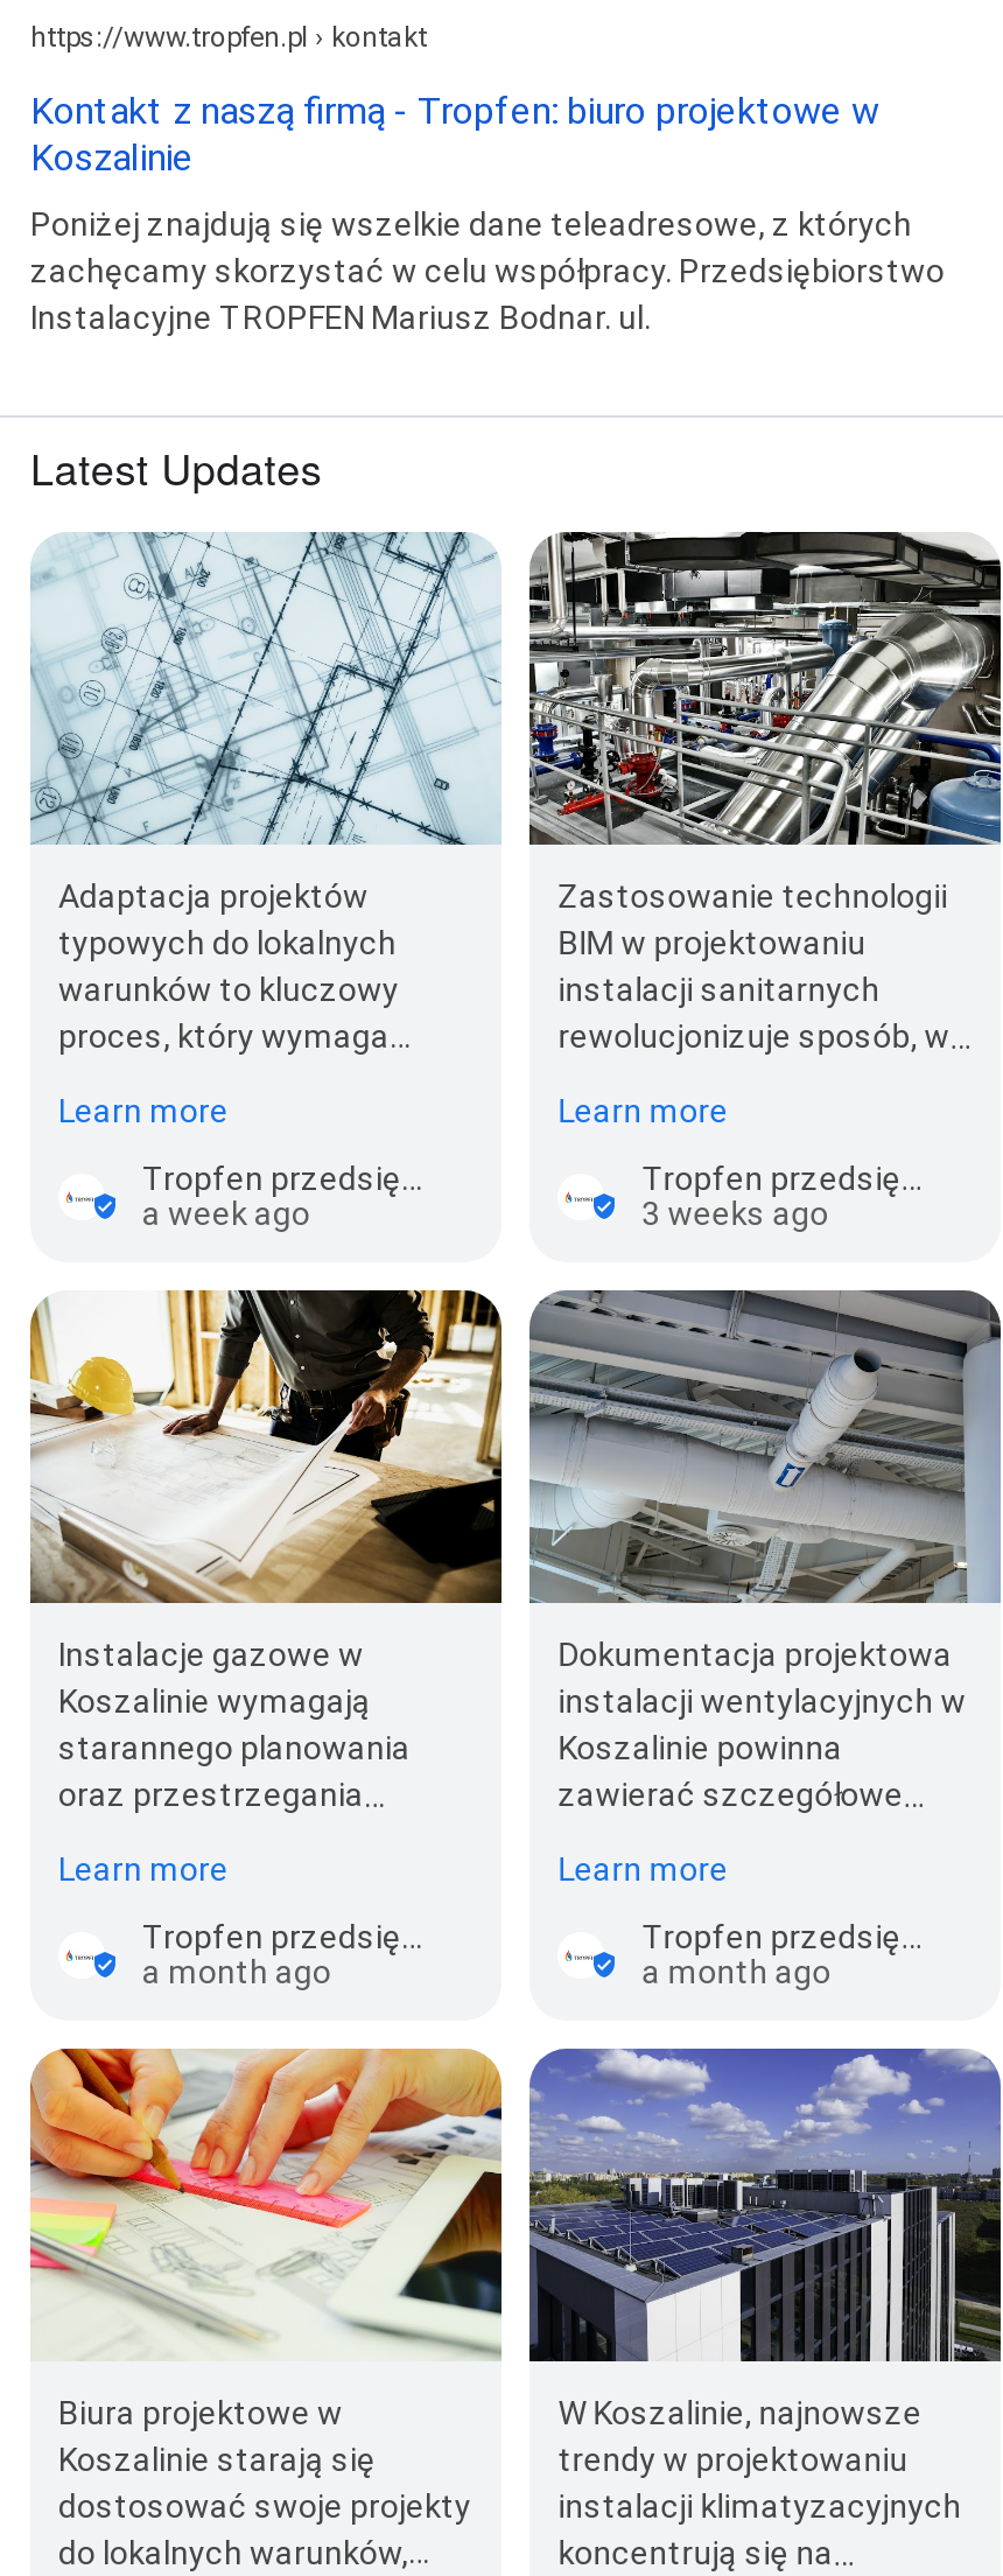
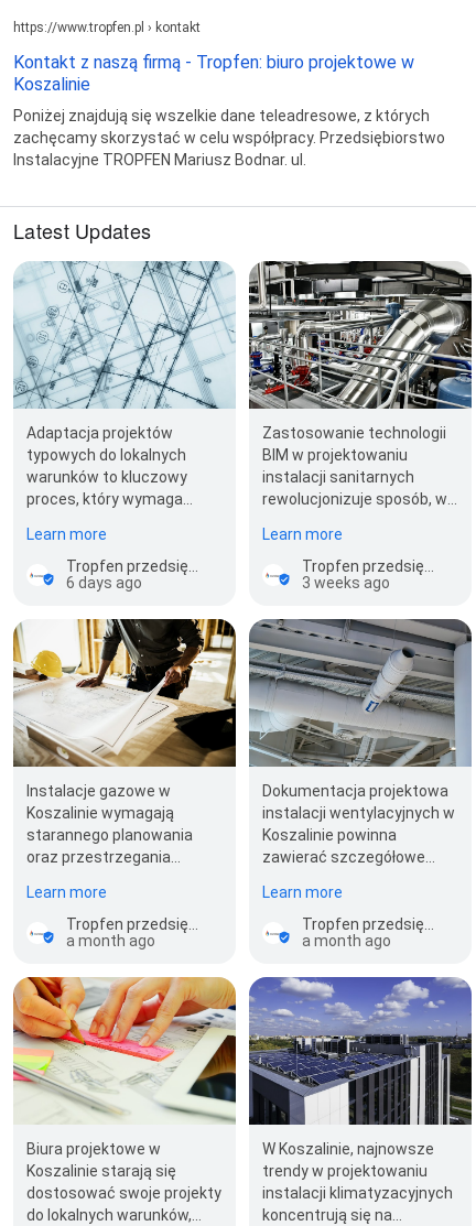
[142,1195,310,1232] a week ago -> [66,574,142,592] 6 days ago

